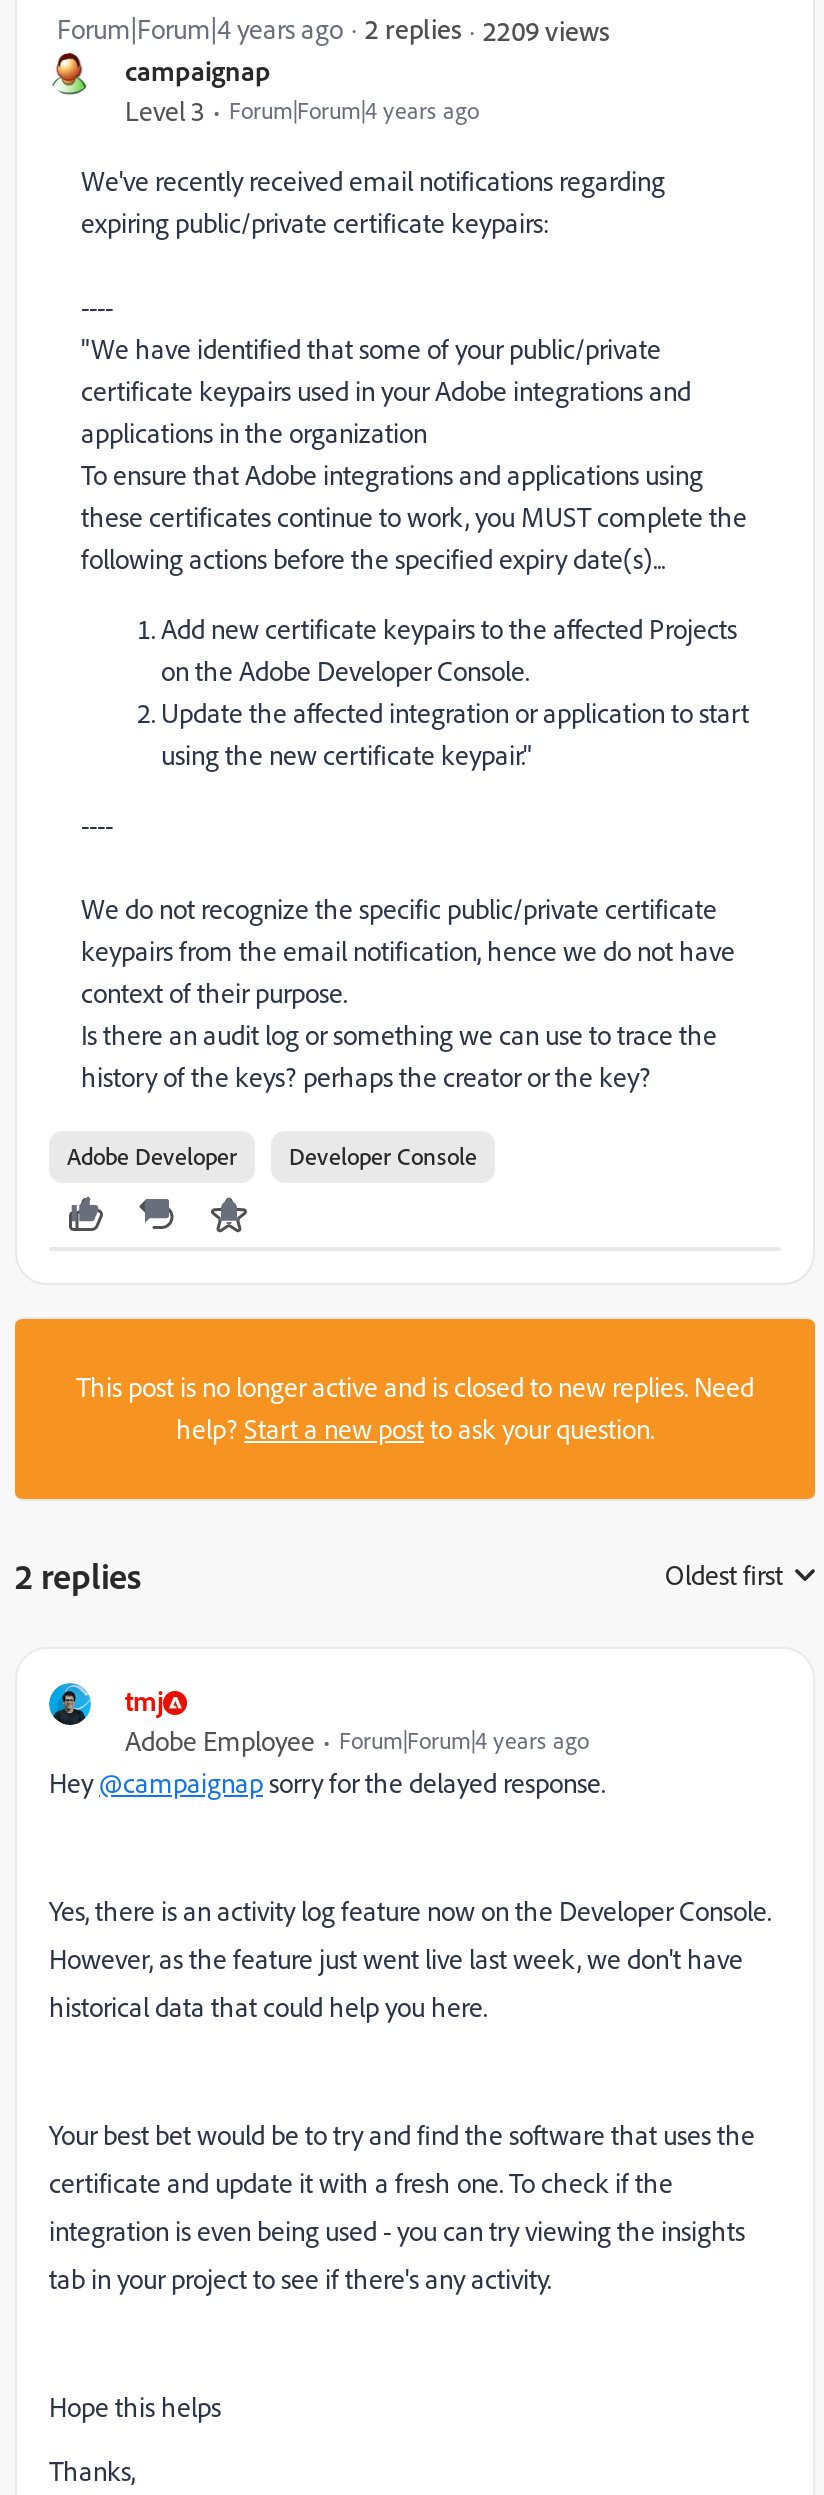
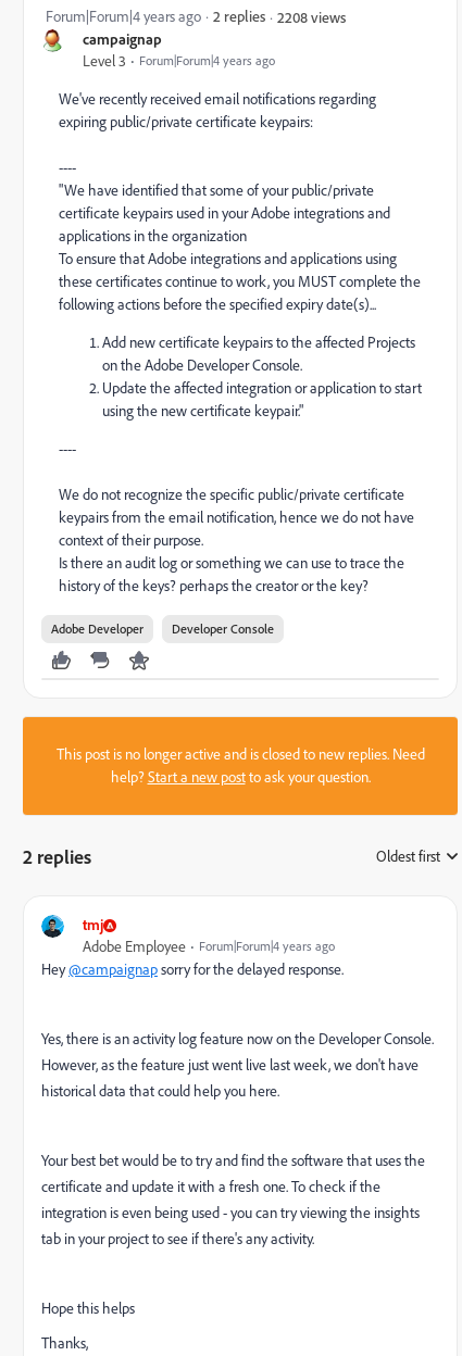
[483,12,609,46] 2209 views -> [277,7,346,26] 2208 views

